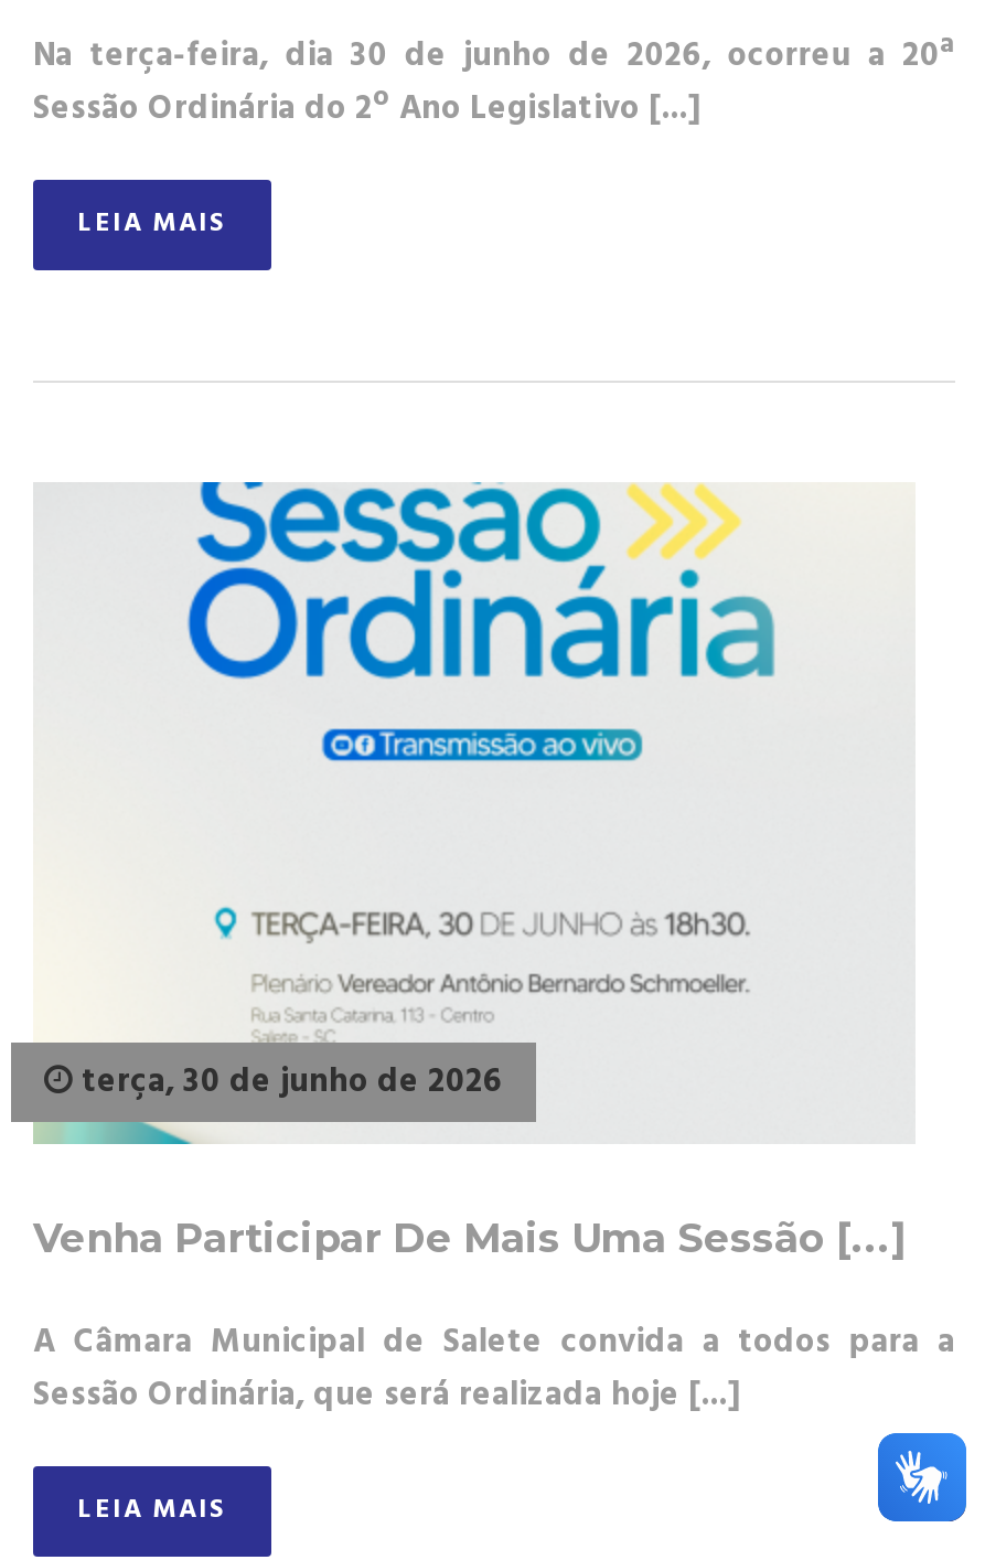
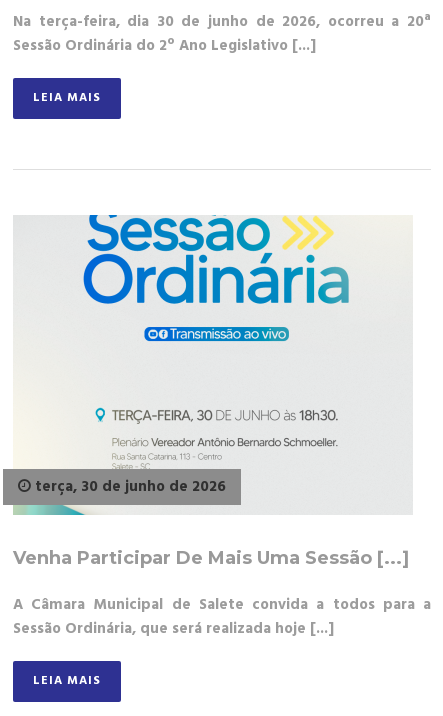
[876,1431,968,1524] [image] -> none

